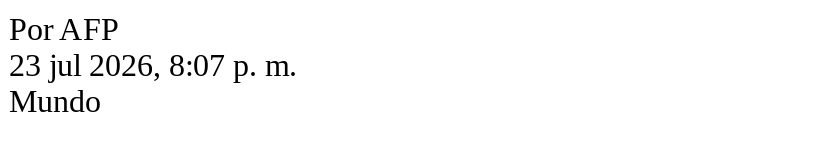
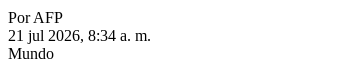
[9,48,297,82] 23 jul 2026, 8:07 p. m. -> [8,27,151,44] 21 jul 2026, 8:34 a. m.

